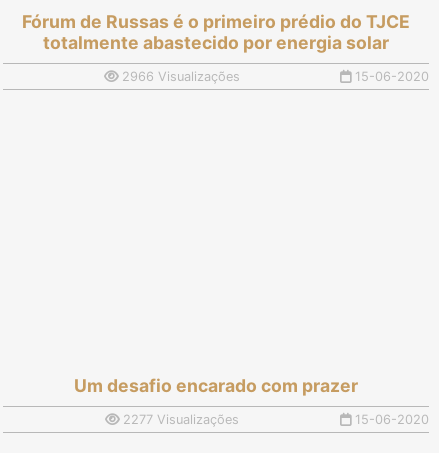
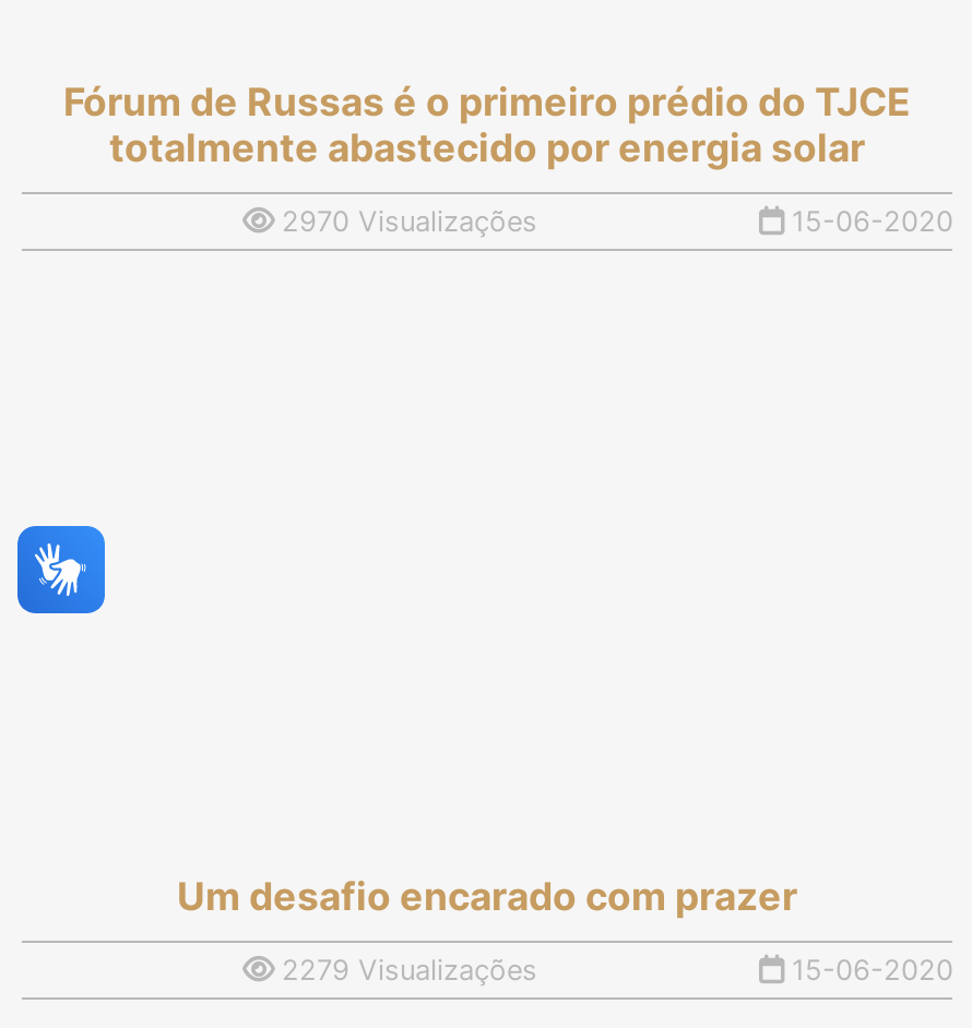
[117,69,239,84] 2966 Visualizações -> [273,206,537,239] 2970 Visualizações
none -> [15,524,107,615] [image]
[118,411,238,426] 2277 Visualizações -> [273,953,537,985] 2279 Visualizações

